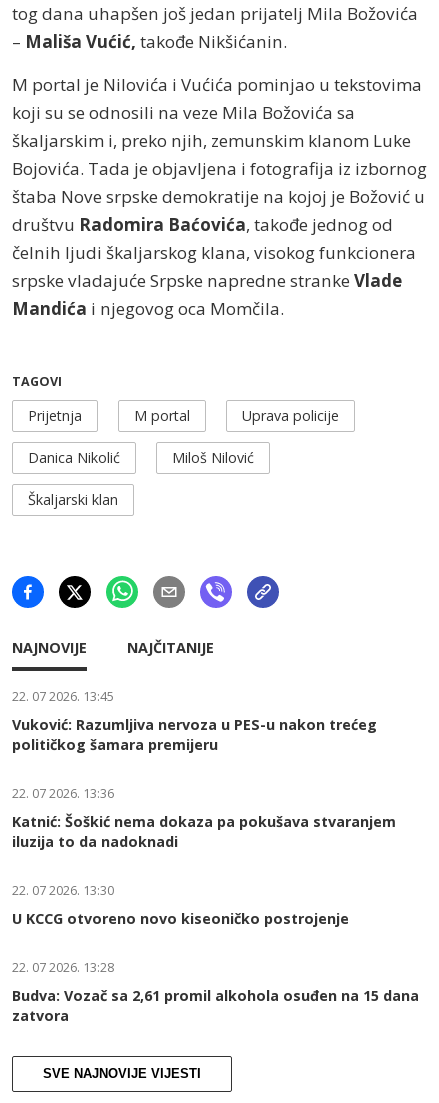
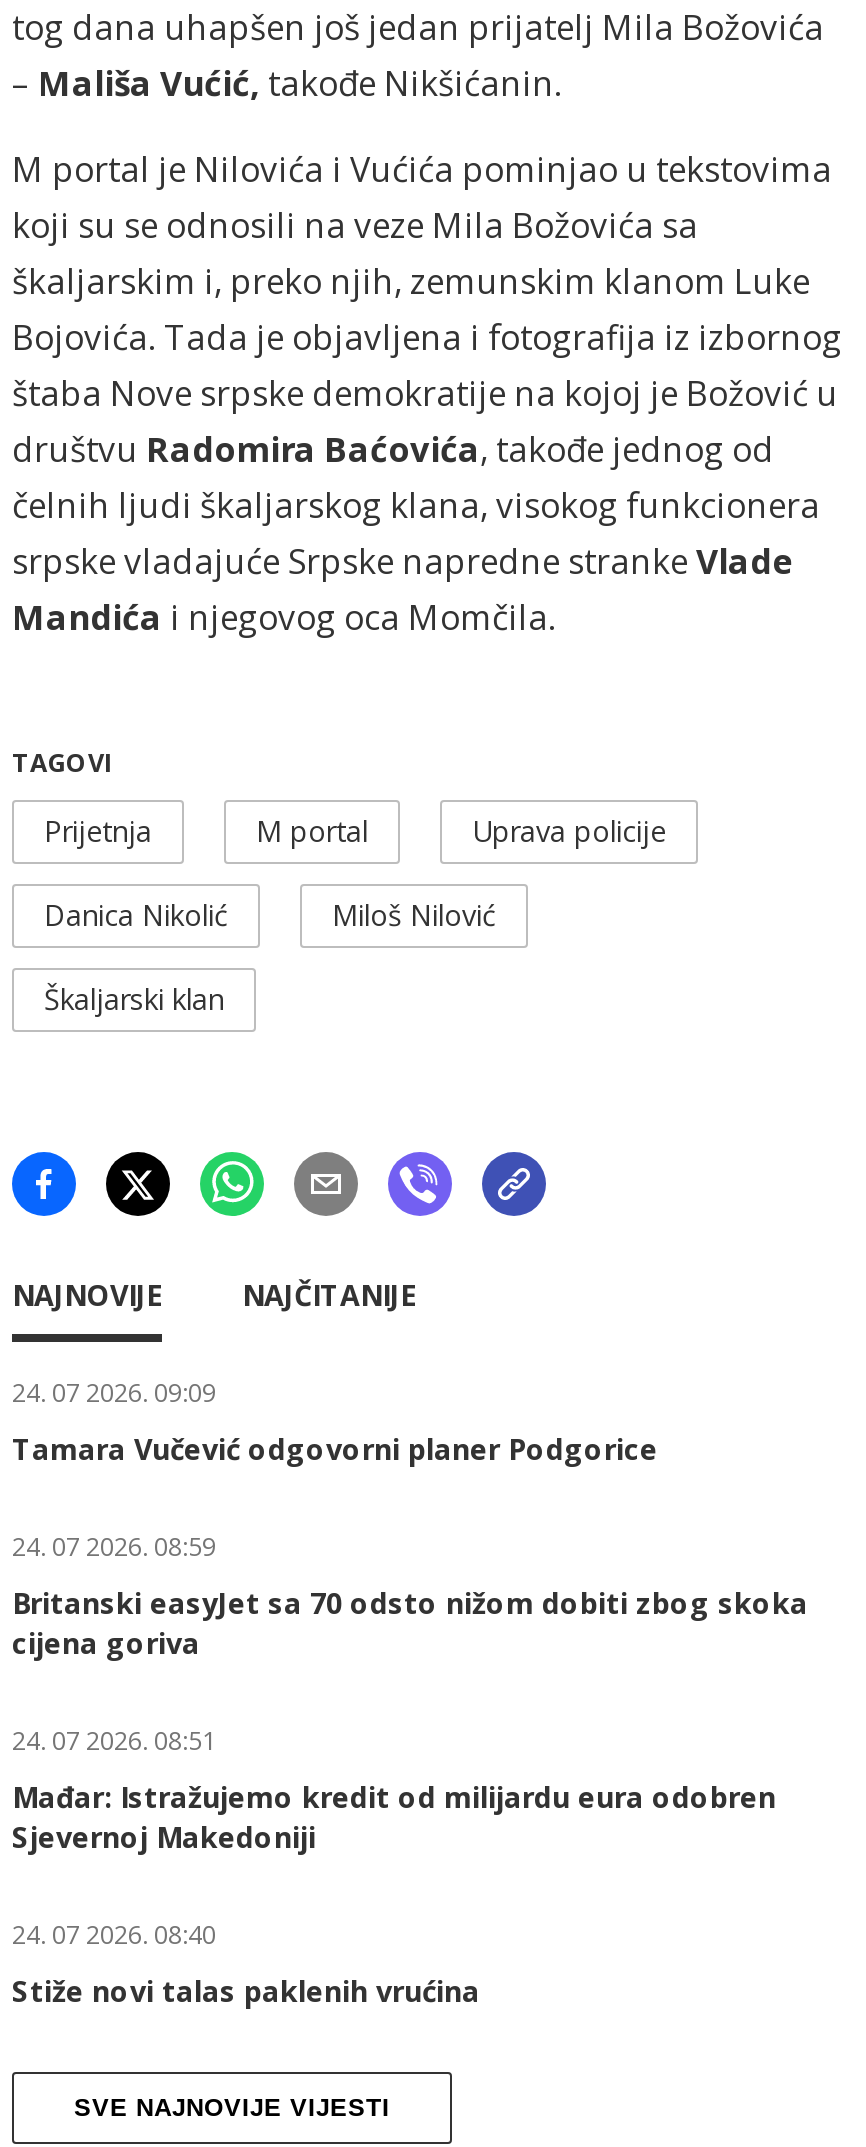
[12,688,114,705] 22. 07 2026. 13:45 -> [12,1377,216,1411] 24. 07 2026. 09:09
[12,715,377,754] Vuković: Razumljiva nervoza u PES-u nakon trećeg | političkog šamara premijeru -> [12,1431,658,1469] Tamara Vučević odgovorni planer Podgorice
[12,785,114,802] 22. 07 2026. 13:36 -> [12,1531,216,1565] 24. 07 2026. 08:59
[12,812,396,851] Katnić: Šoškić nema dokaza pa pokušava stvaranjem | iluzija to da nadoknadi -> [12,1585,808,1663] Britanski easyJet sa 70 odsto nižom dobiti zbog skoka | cijena goriva
[12,882,114,899] 22. 07 2026. 13:30 -> [12,1725,216,1759] 24. 07 2026. 08:51
[12,909,349,928] U KCCG otvoreno novo kiseoničko postrojenje -> [12,1779,776,1857] Mađar: Istražujemo kredit od milijardu eura odobren | Sjevernoj Makedoniji
[12,959,114,976] 22. 07 2026. 13:28 -> [12,1919,216,1953] 24. 07 2026. 08:40
[12,986,419,1025] Budva: Vozač sa 2,61 promil alkohola osuđen na 15 dana | zatvora -> [12,1973,480,2011] Stiže novi talas paklenih vrućina

